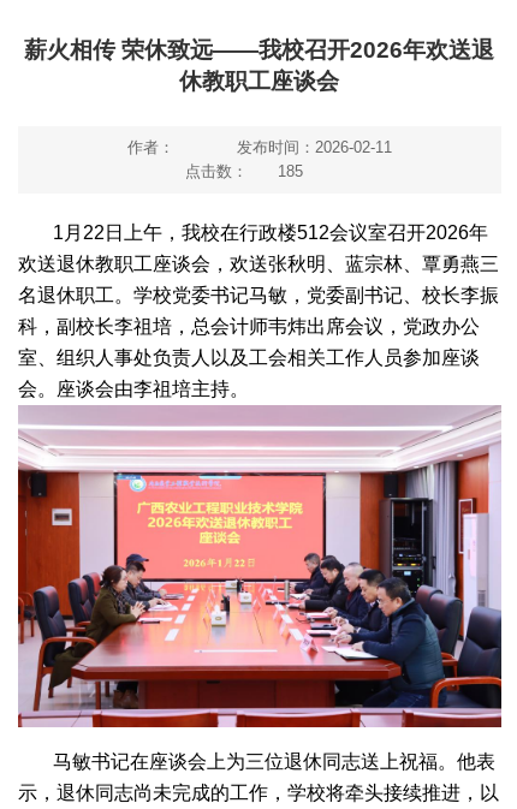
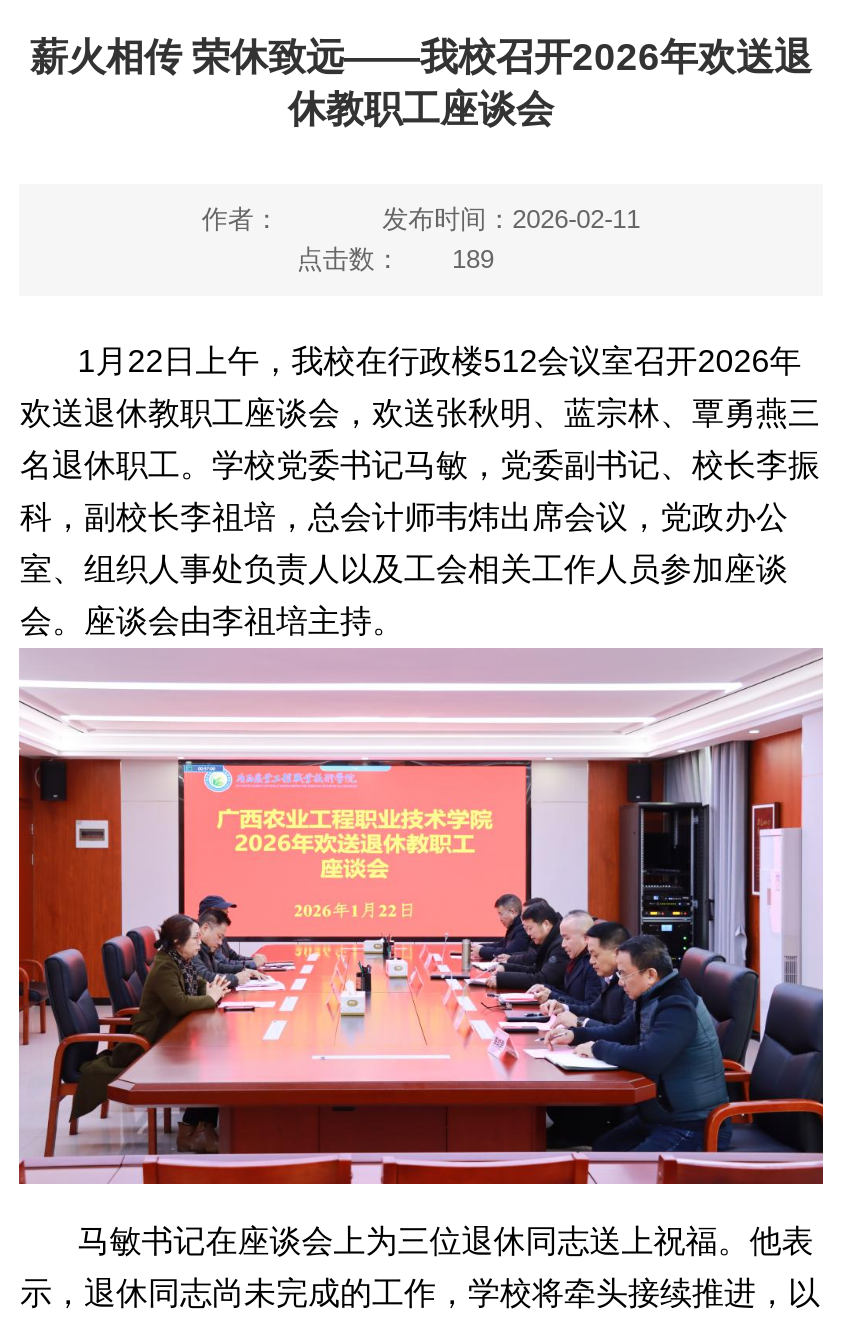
[185,162,304,181] 点击数： 185 -> [297,244,494,275] 点击数： 189

